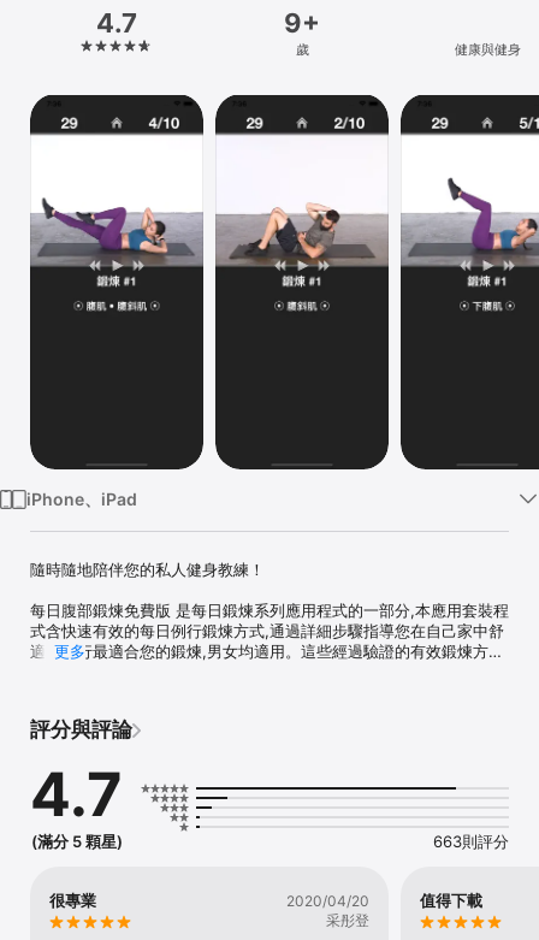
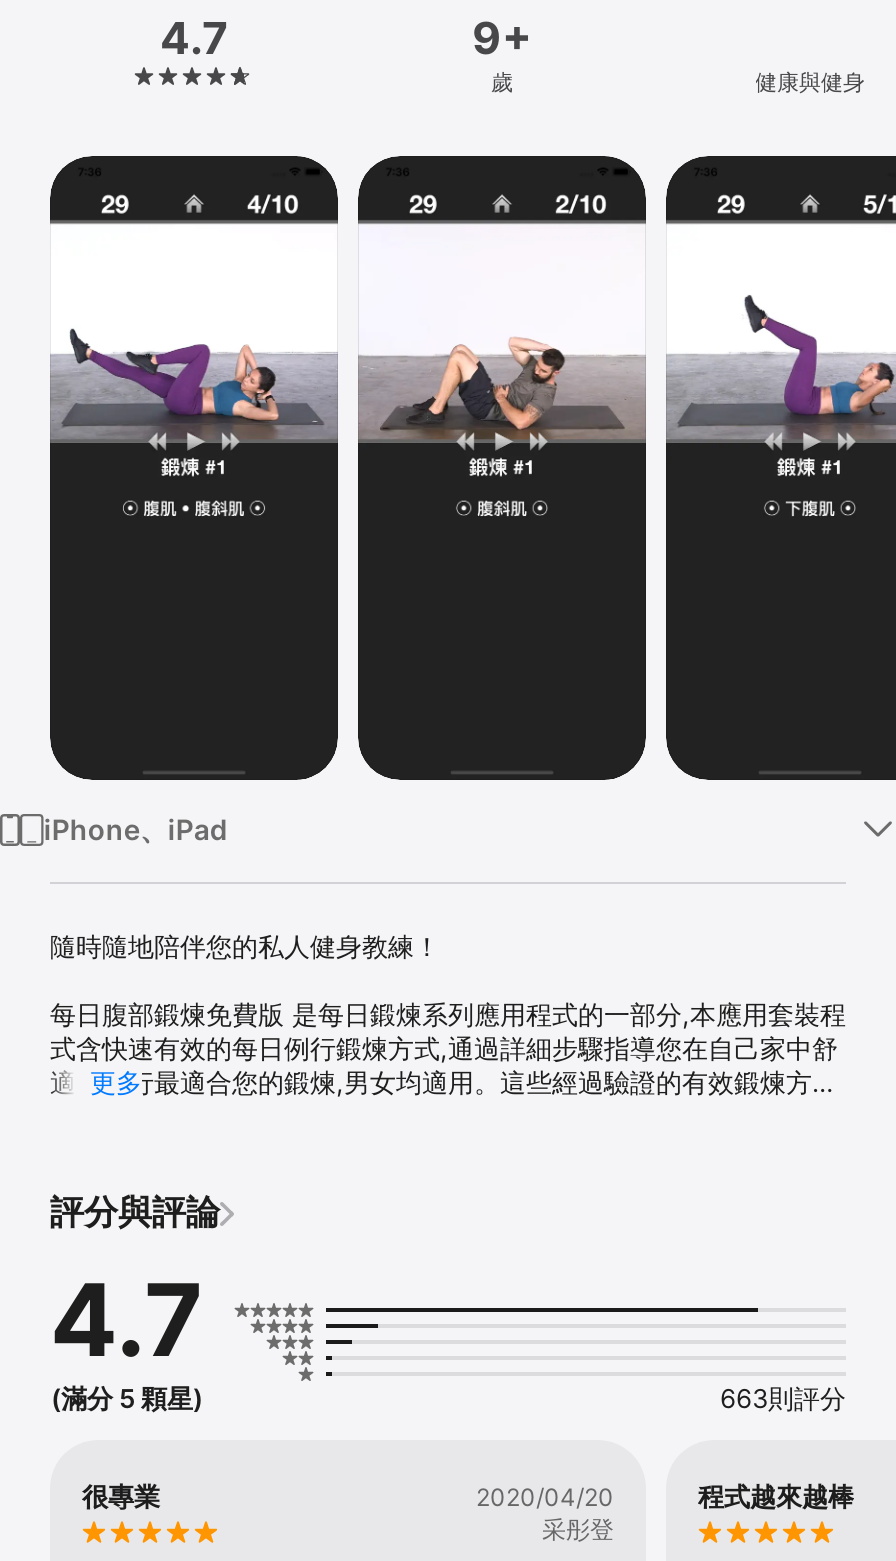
[420,890,482,910] 值得下載 -> [698,1480,854,1512] 程式越來越棒

